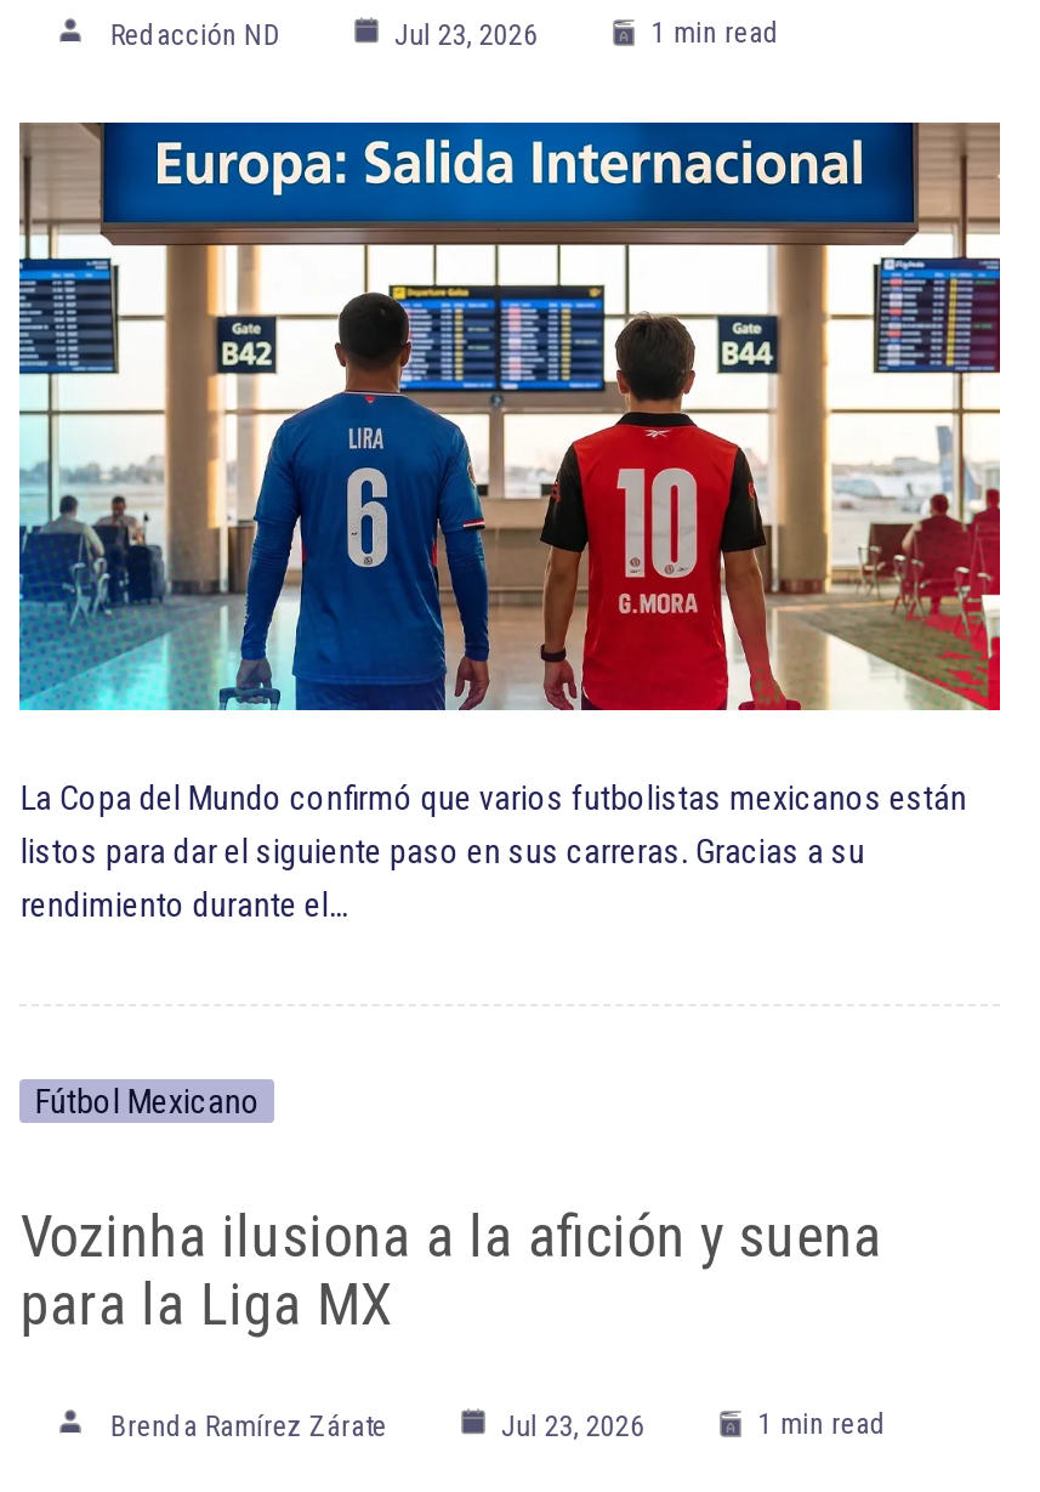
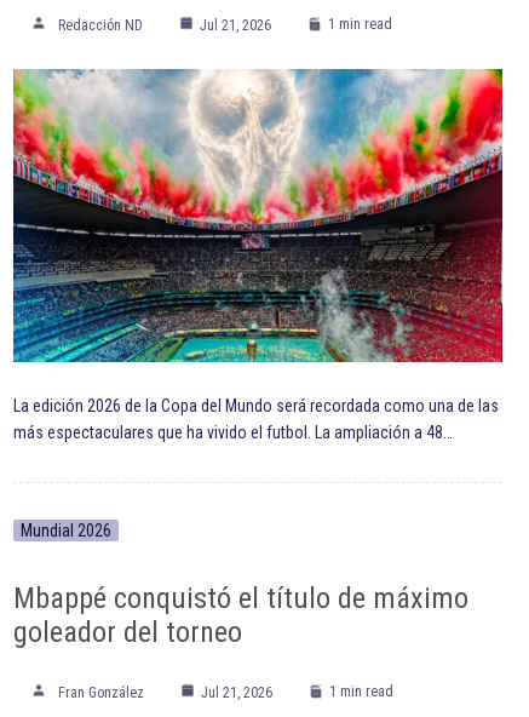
[394,18,537,52] Jul 23, 2026 -> [200,17,272,34] Jul 21, 2026
[17,120,1002,924] [image] | La Copa del Mundo confirmó que varios futbolistas mexicanos están | listos para dar el siguiente paso en sus carreras. Gracias a su | rendimiento durante el… -> [12,68,504,442] [image] | La edición 2026 de la Copa del Mundo será recordada como una de las | más espectaculares que ha vivido el futbol. La ampliación a 48…
[35,1082,261,1121] Fútbol Mexicano -> [21,521,112,540] Mundial 2026
[20,1203,882,1339] Vozinha ilusiona a la afición y suena | para la Liga MX -> [14,581,469,649] Mbappé conquistó el título de máximo | goleador del torneo
[110,1409,644,1443] Brenda Ramírez Zárate | Jul 23, 2026 -> [59,684,273,701] Fran González | Jul 21, 2026

